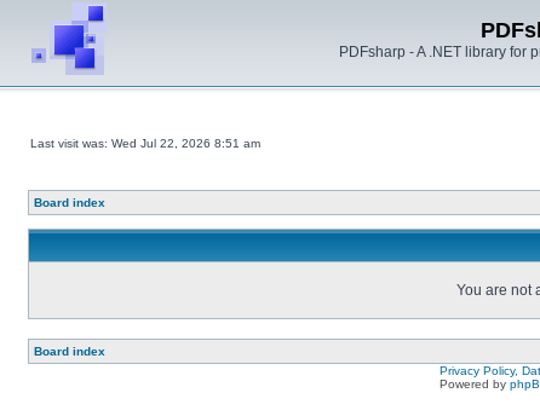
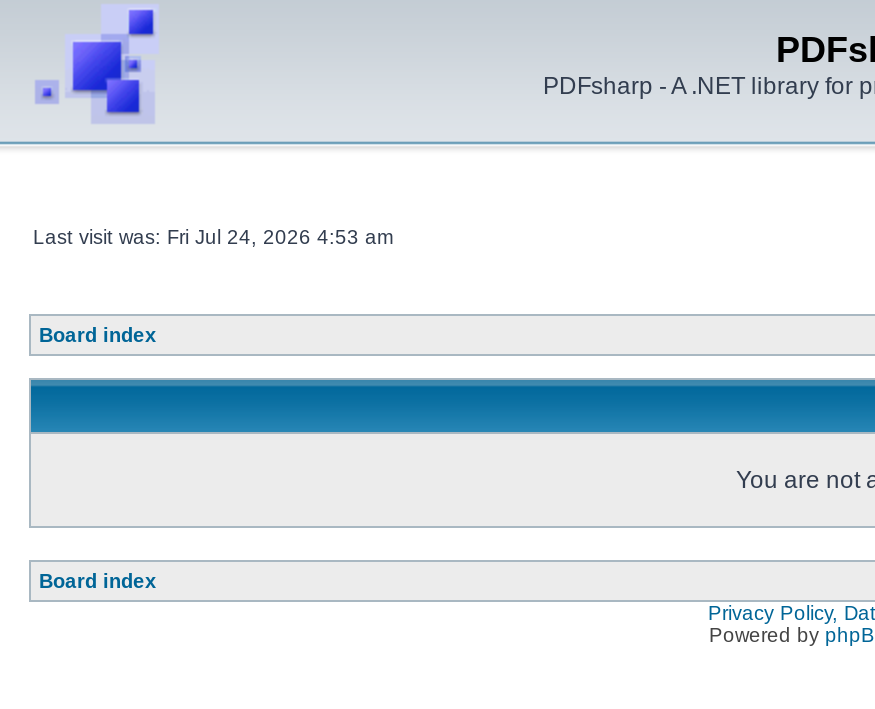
[30,137,260,150] Last visit was: Wed Jul 22, 2026 8:51 am -> [33,226,393,248] Last visit was: Fri Jul 24, 2026 4:53 am

